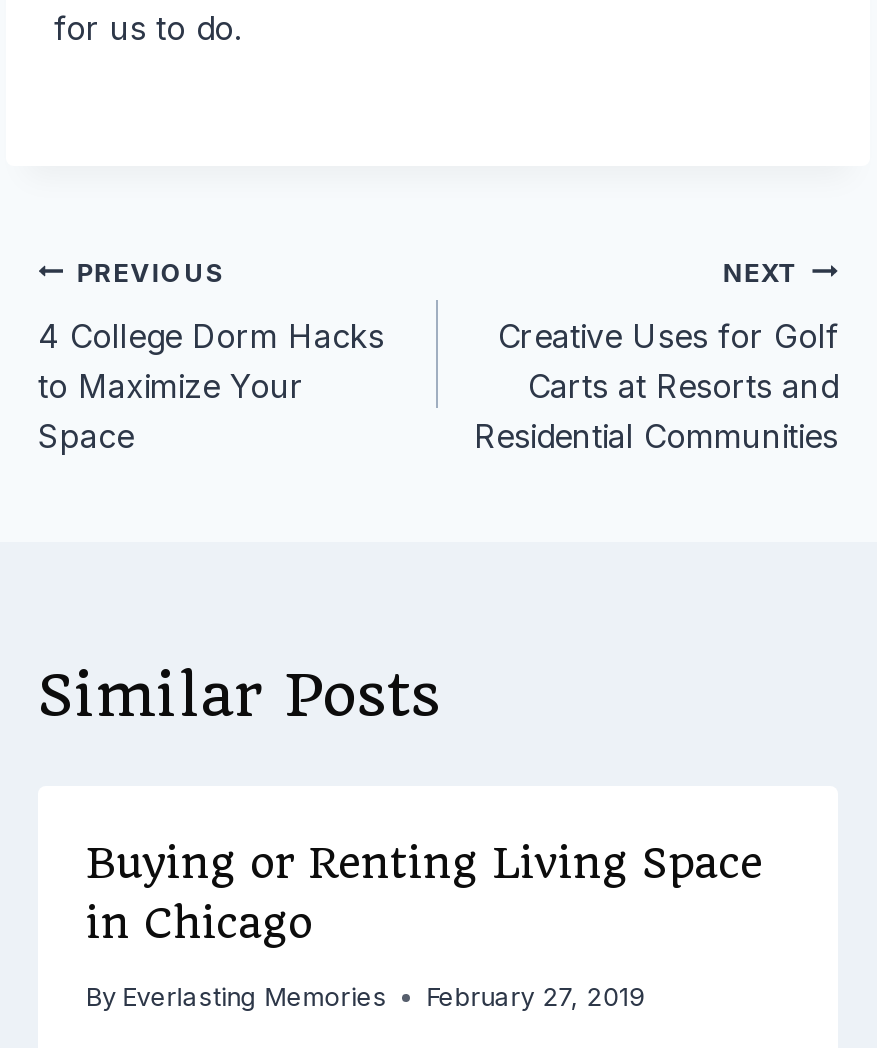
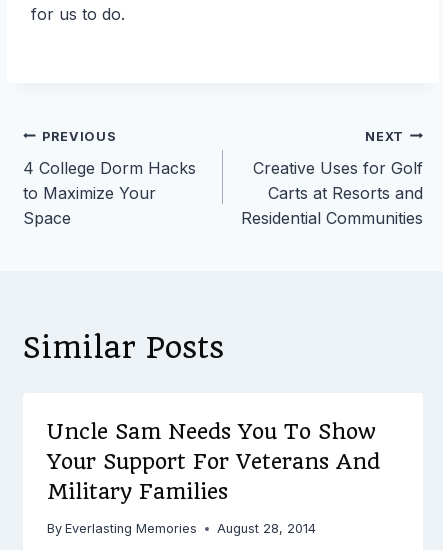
[86,837,762,947] Buying or Renting Living Space | in Chicago -> [47,418,380,503] Uncle Sam Needs You To Show | Your Support For Veterans And | Military Families
[86,983,644,1013] By Everlasting Memories February 27, 2019 -> [47,521,316,536] By Everlasting Memories August 28, 2014

